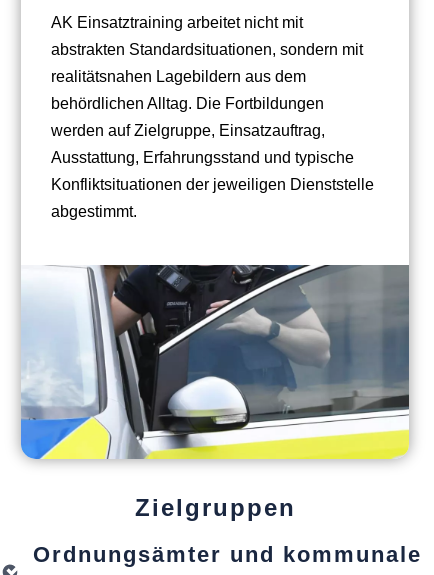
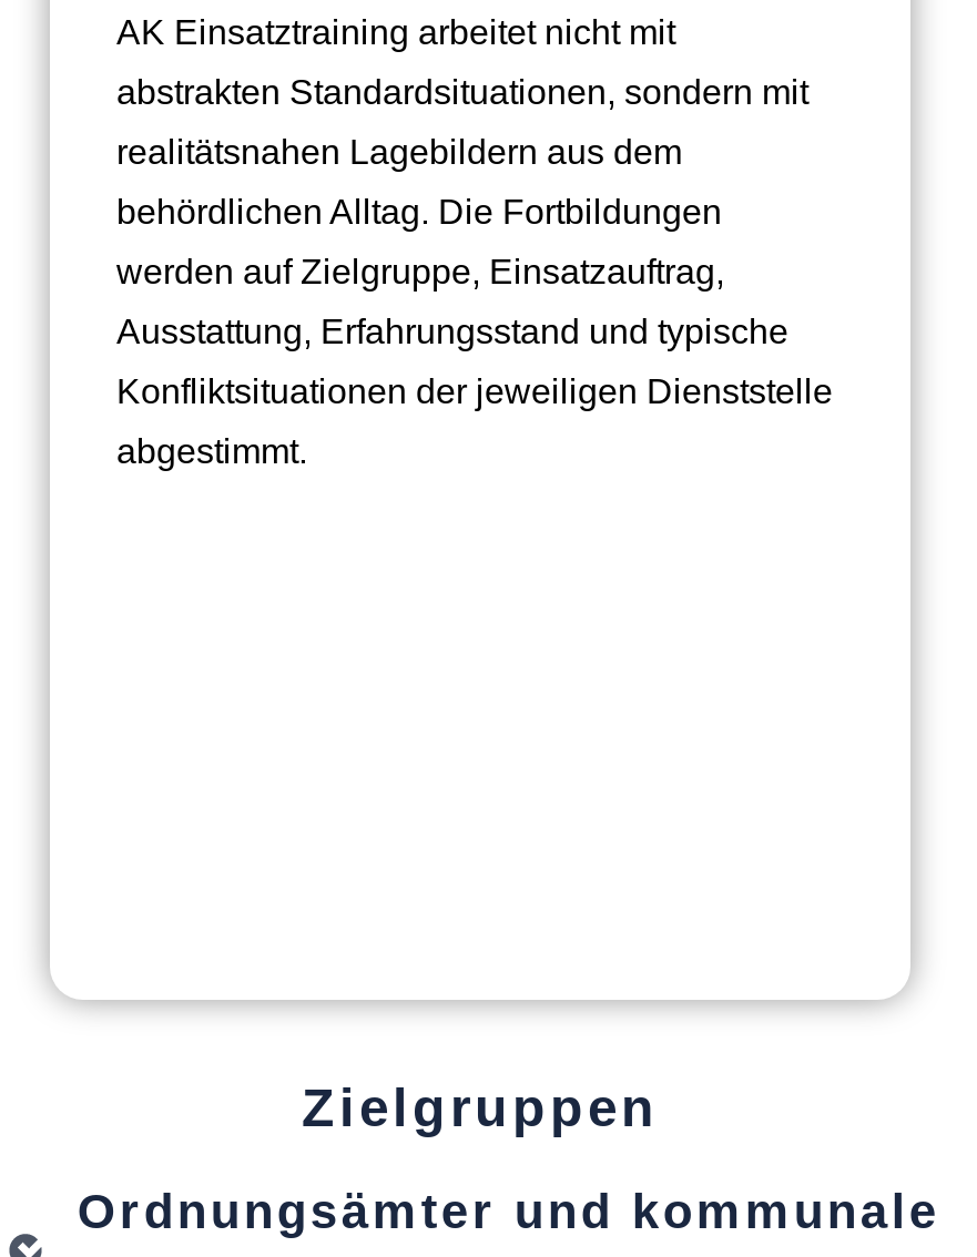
[20,264,410,460] [image] -> none

